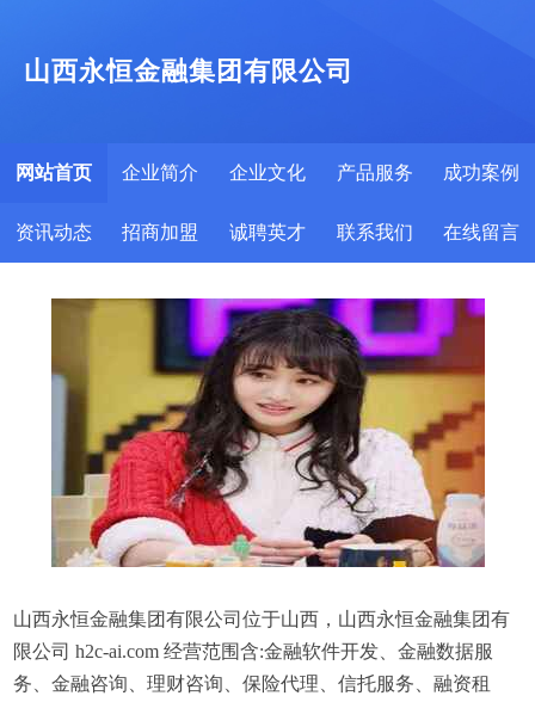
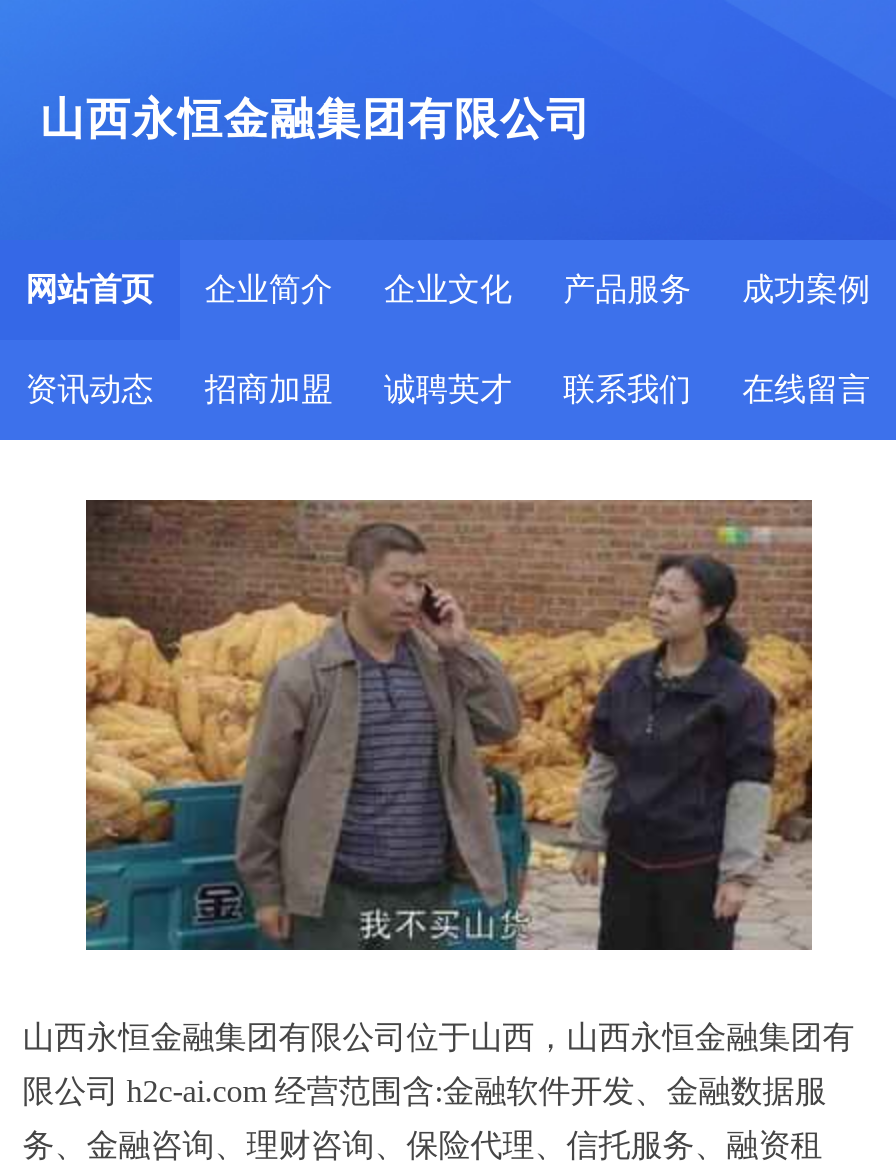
[51,297,486,568] [image] -> [84,498,814,952] [image]

